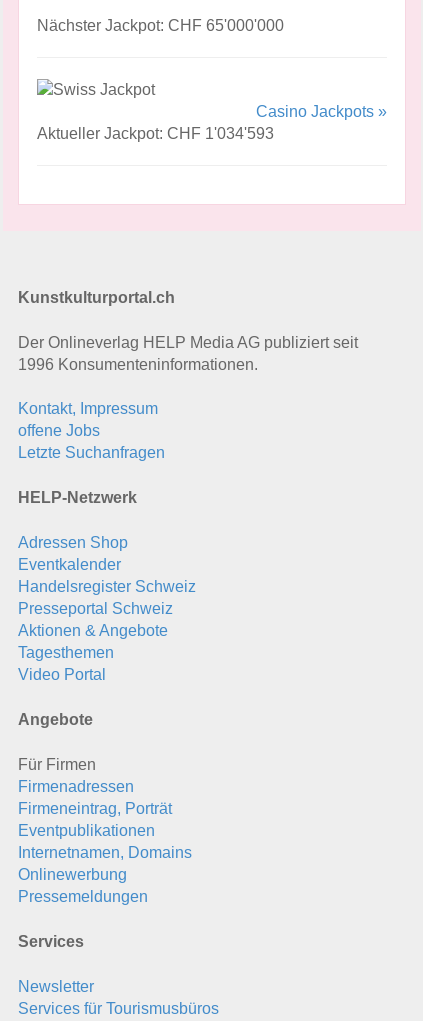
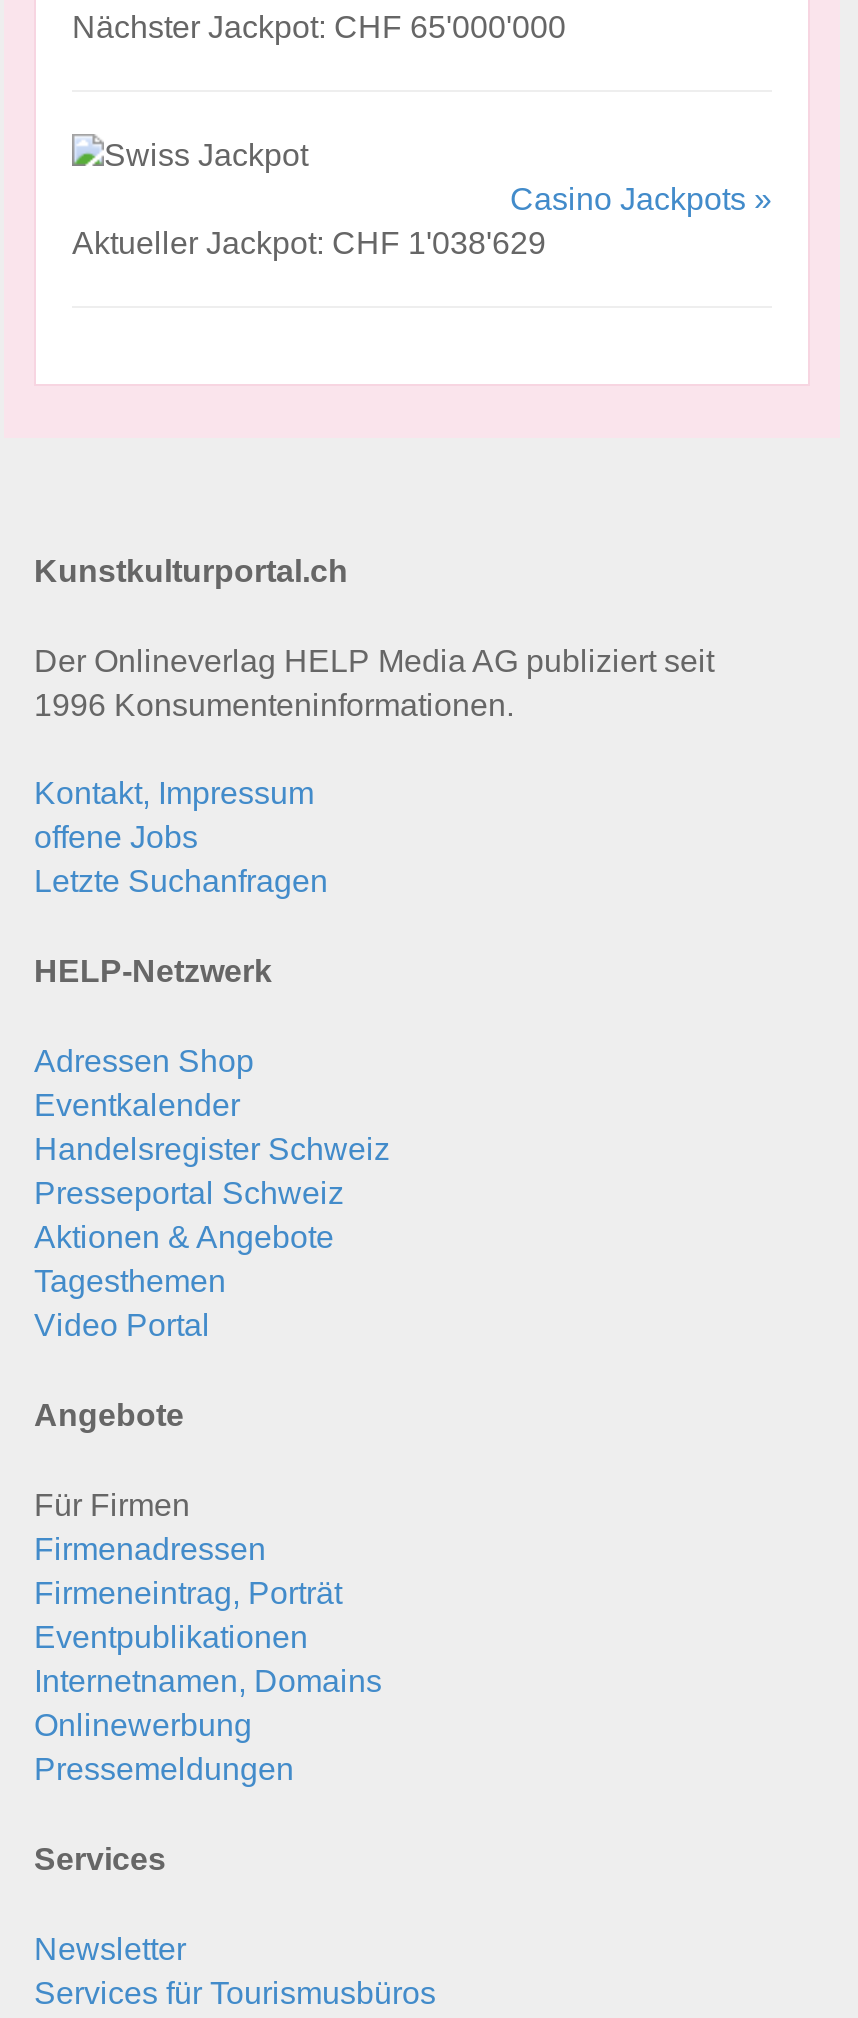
[37,125,274,142] Aktueller Jackpot: CHF 1'034'593 -> [72,226,546,260] Aktueller Jackpot: CHF 1'038'629

